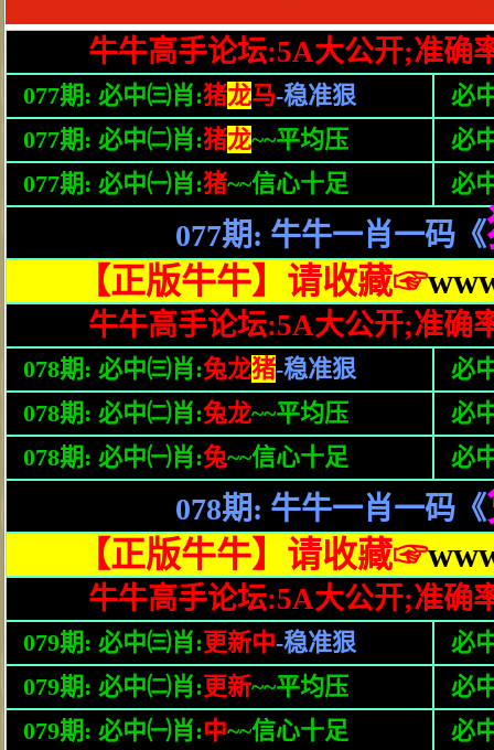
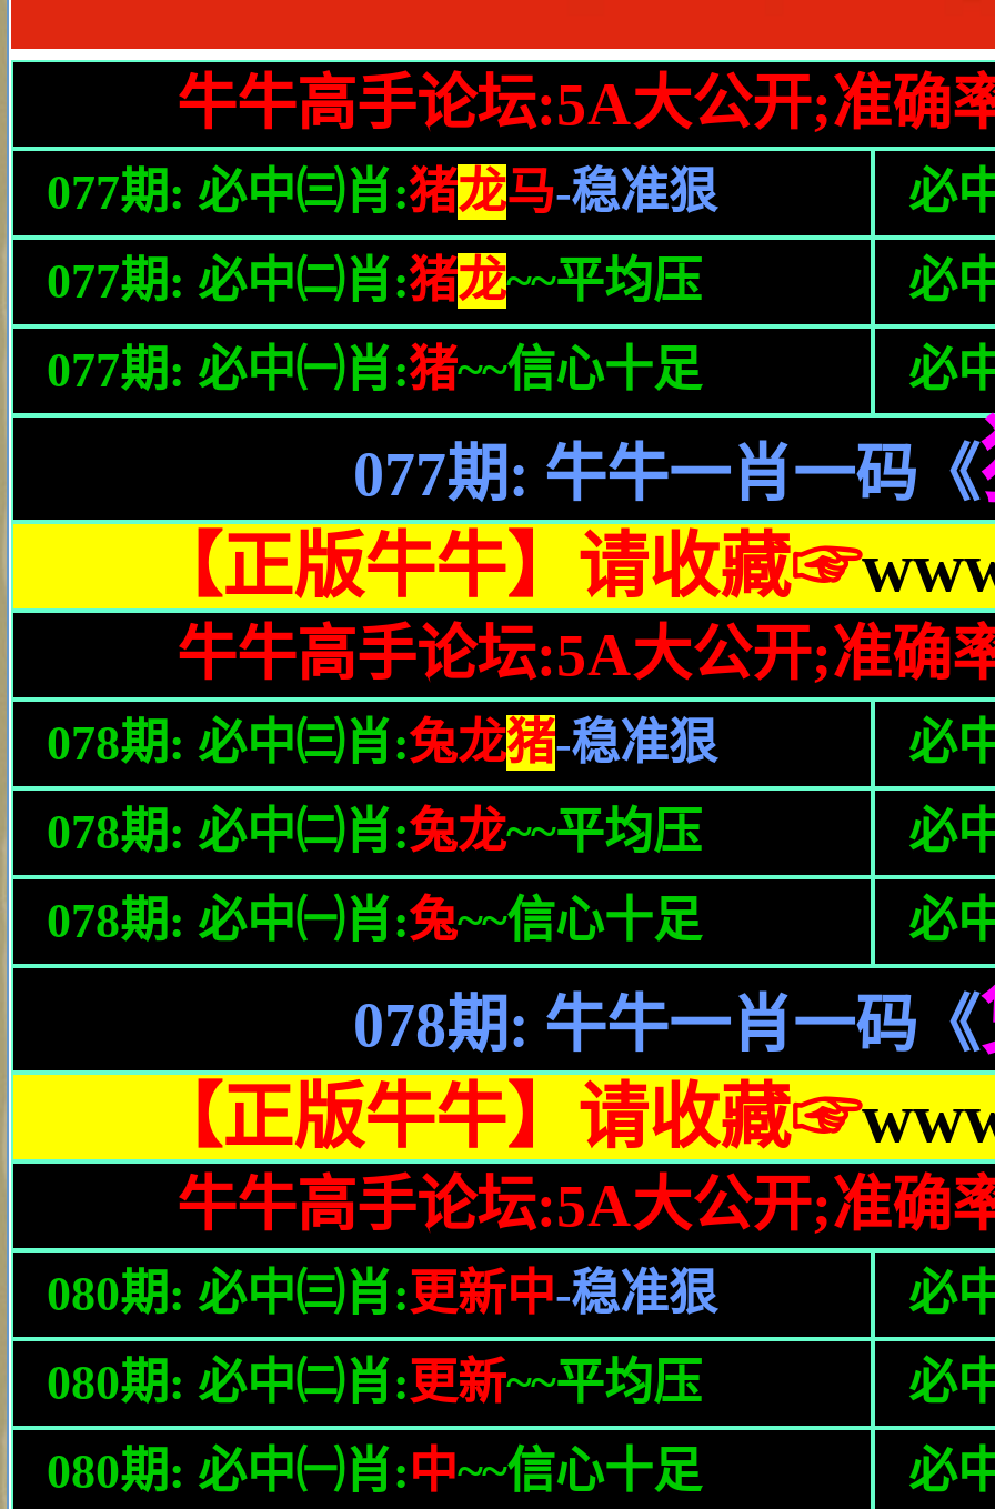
[23,629,356,656] 079期: 必中㈢肖:更新中-稳准狠 -> [47,1266,717,1321] 080期: 必中㈢肖:更新中-稳准狠
[23,673,348,700] 079期: 必中㈡肖:更新~~平均压 -> [47,1354,702,1410] 080期: 必中㈡肖:更新~~平均压
[23,717,348,744] 079期: 必中㈠肖:中~~信心十足 -> [47,1443,702,1499] 080期: 必中㈠肖:中~~信心十足

